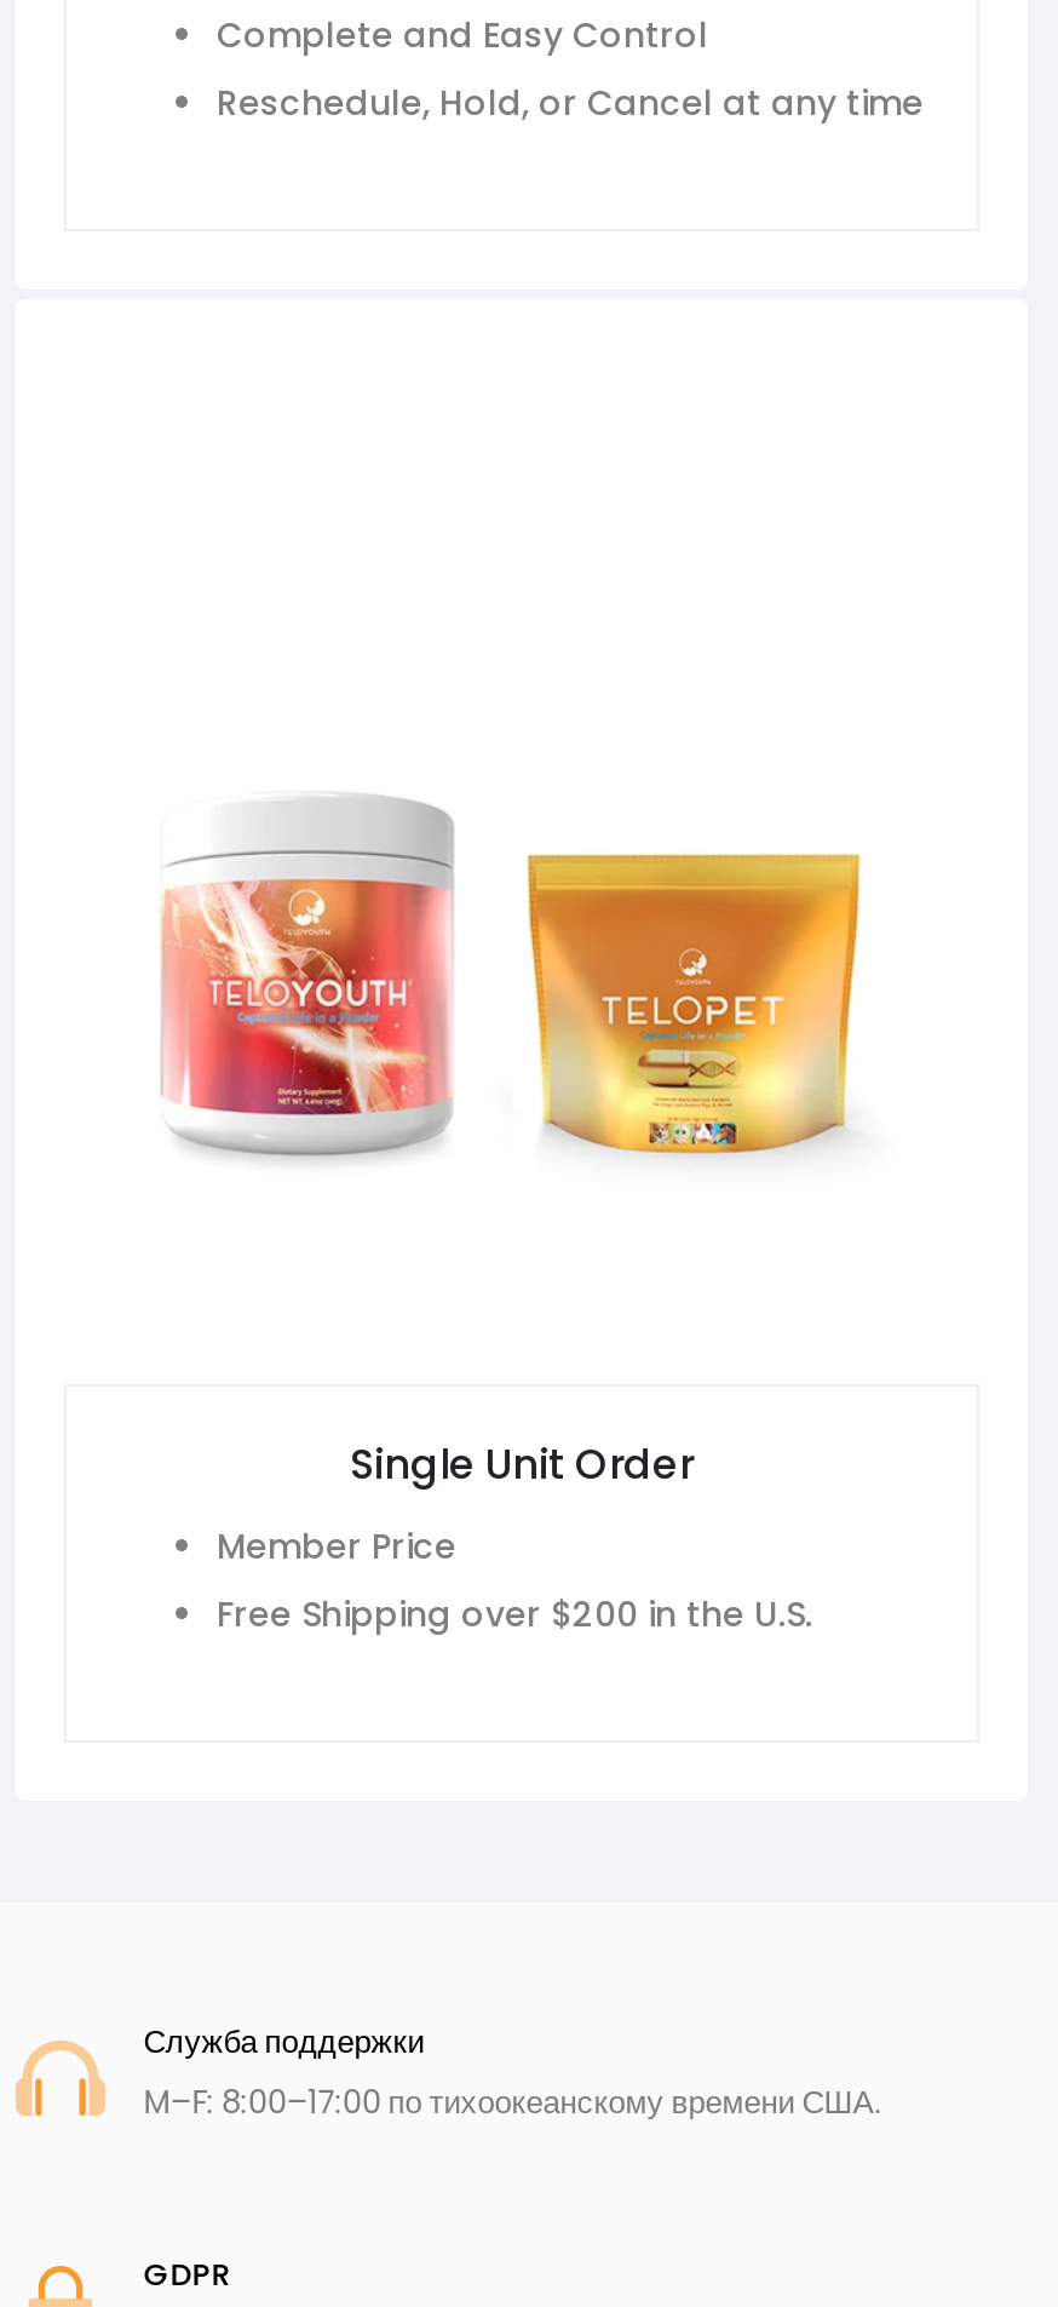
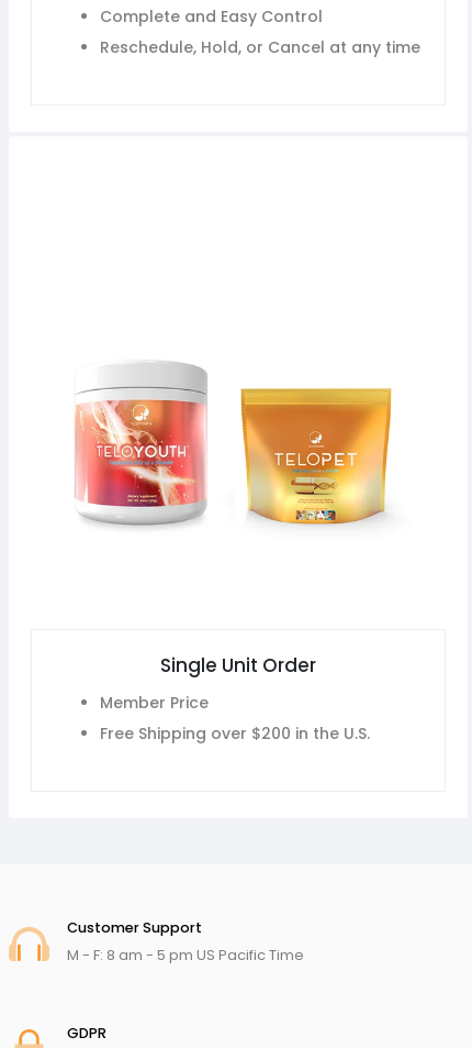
[144,2022,882,2127] Служба поддержки | M–F: 8:00–17:00 по тихоокеанскому времени США. -> [67,919,304,966] Customer Support | M - F: 8 am - 5 pm US Pacific Time

